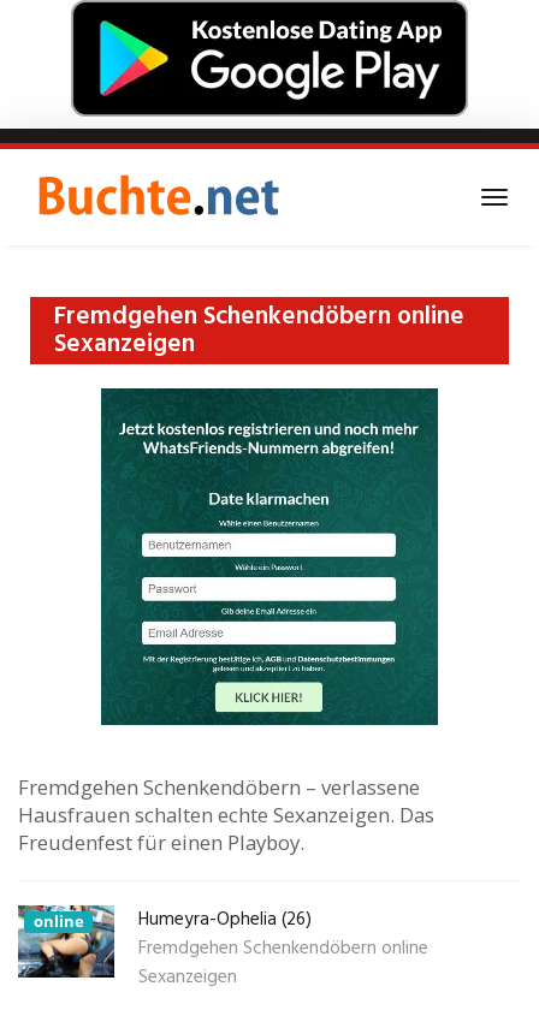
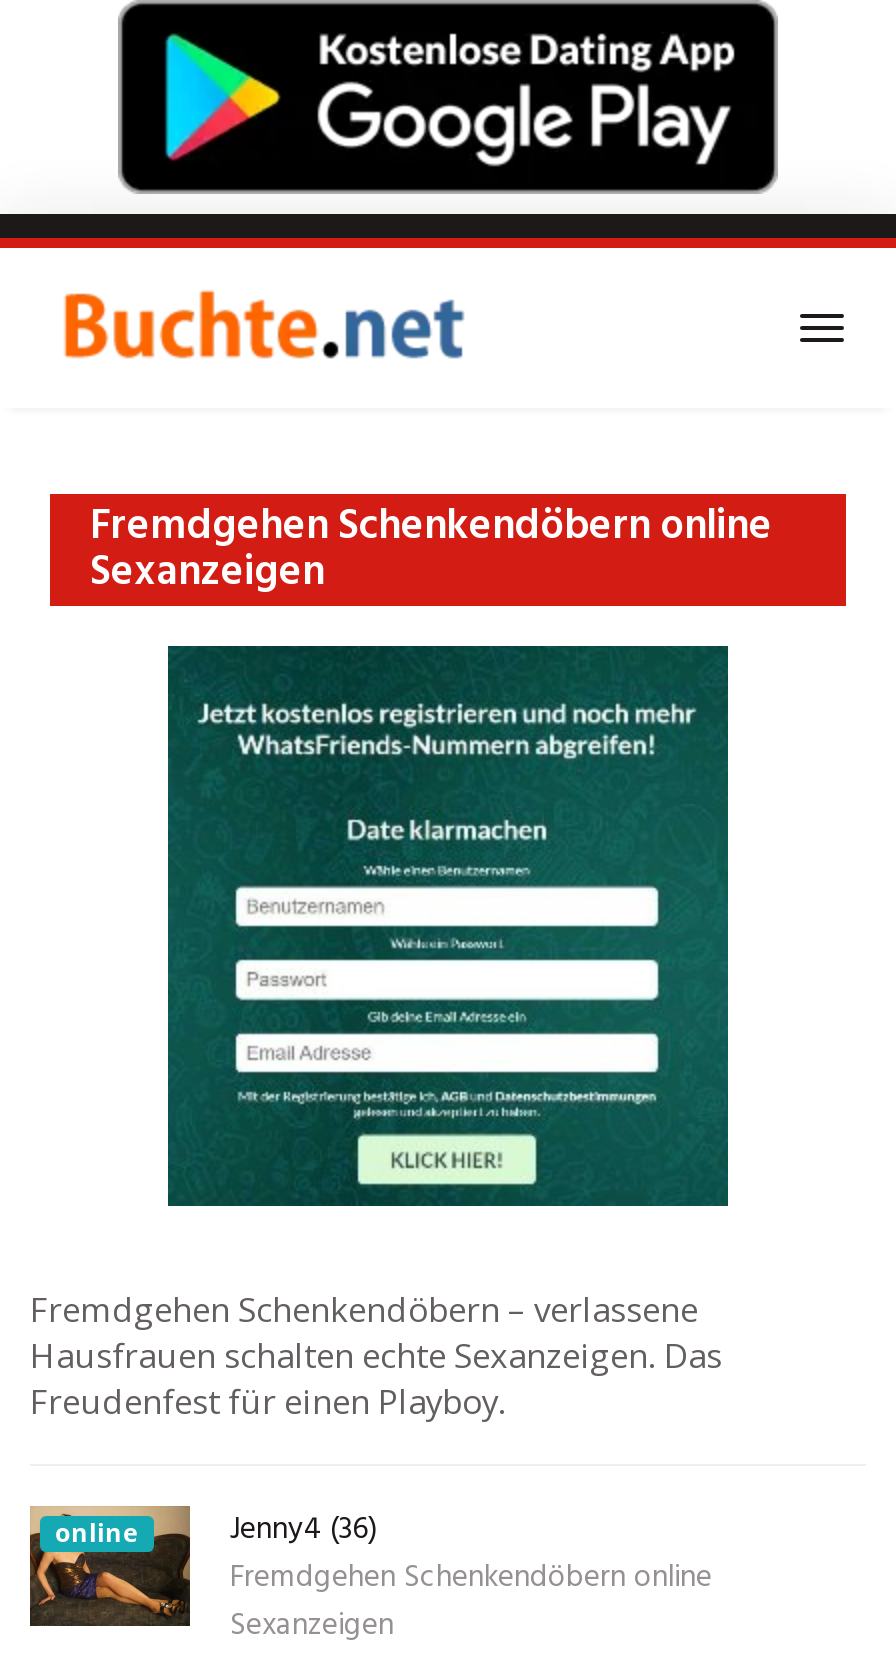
[17,904,312,979] [image] | Humeyra-Ophelia (26) -> [28,1504,378,1626] [image] | Jenny4 (36)

